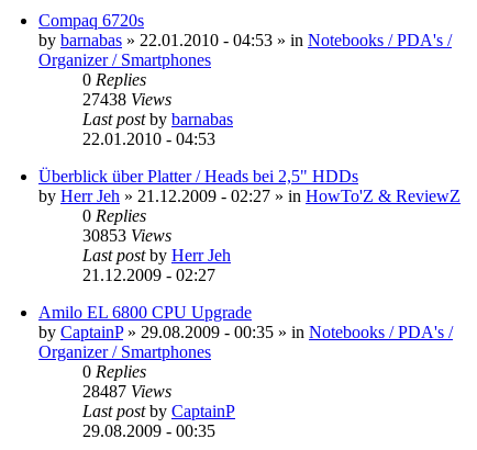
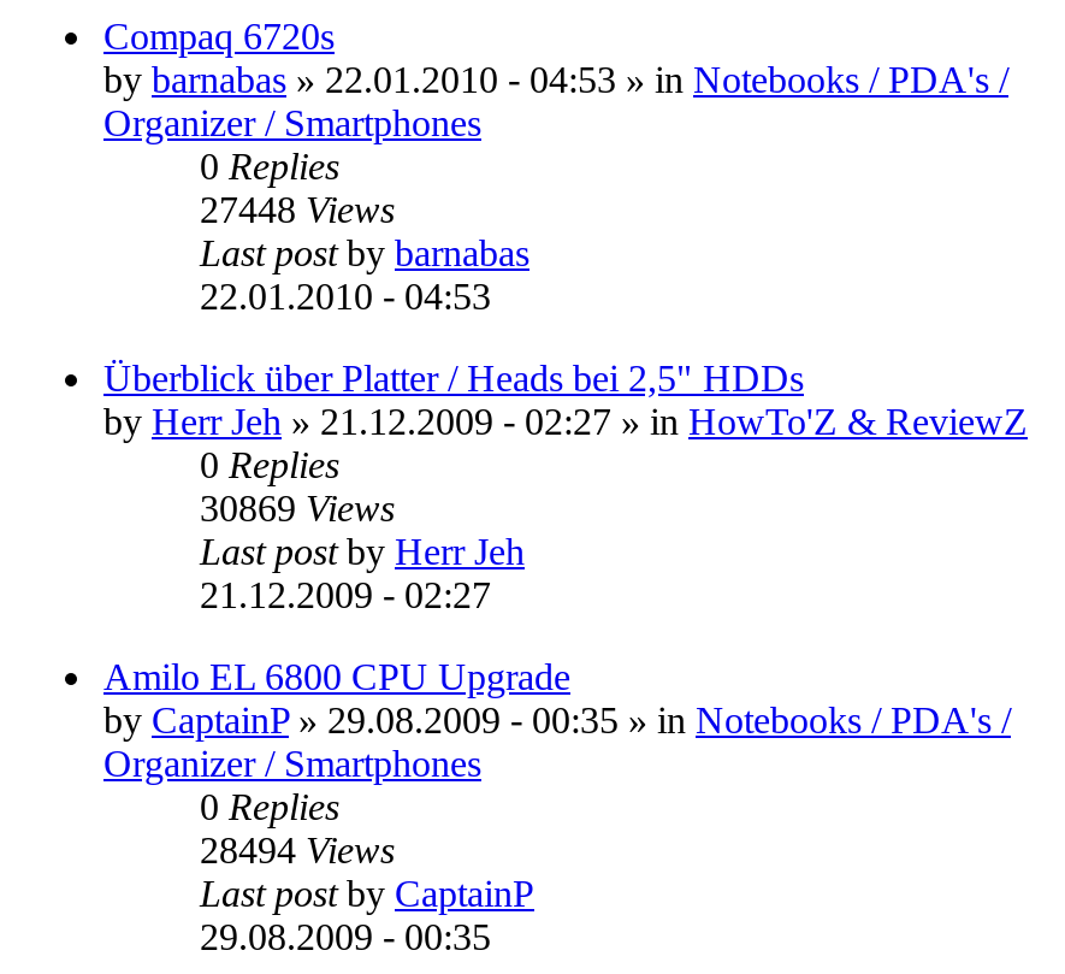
[82,90,171,109] 27438 Views -> [200,189,395,230] 27448 Views
[82,226,171,245] 30853 Views -> [200,487,395,528] 30869 Views
[82,382,171,400] 28487 Views -> [200,829,395,870] 28494 Views

